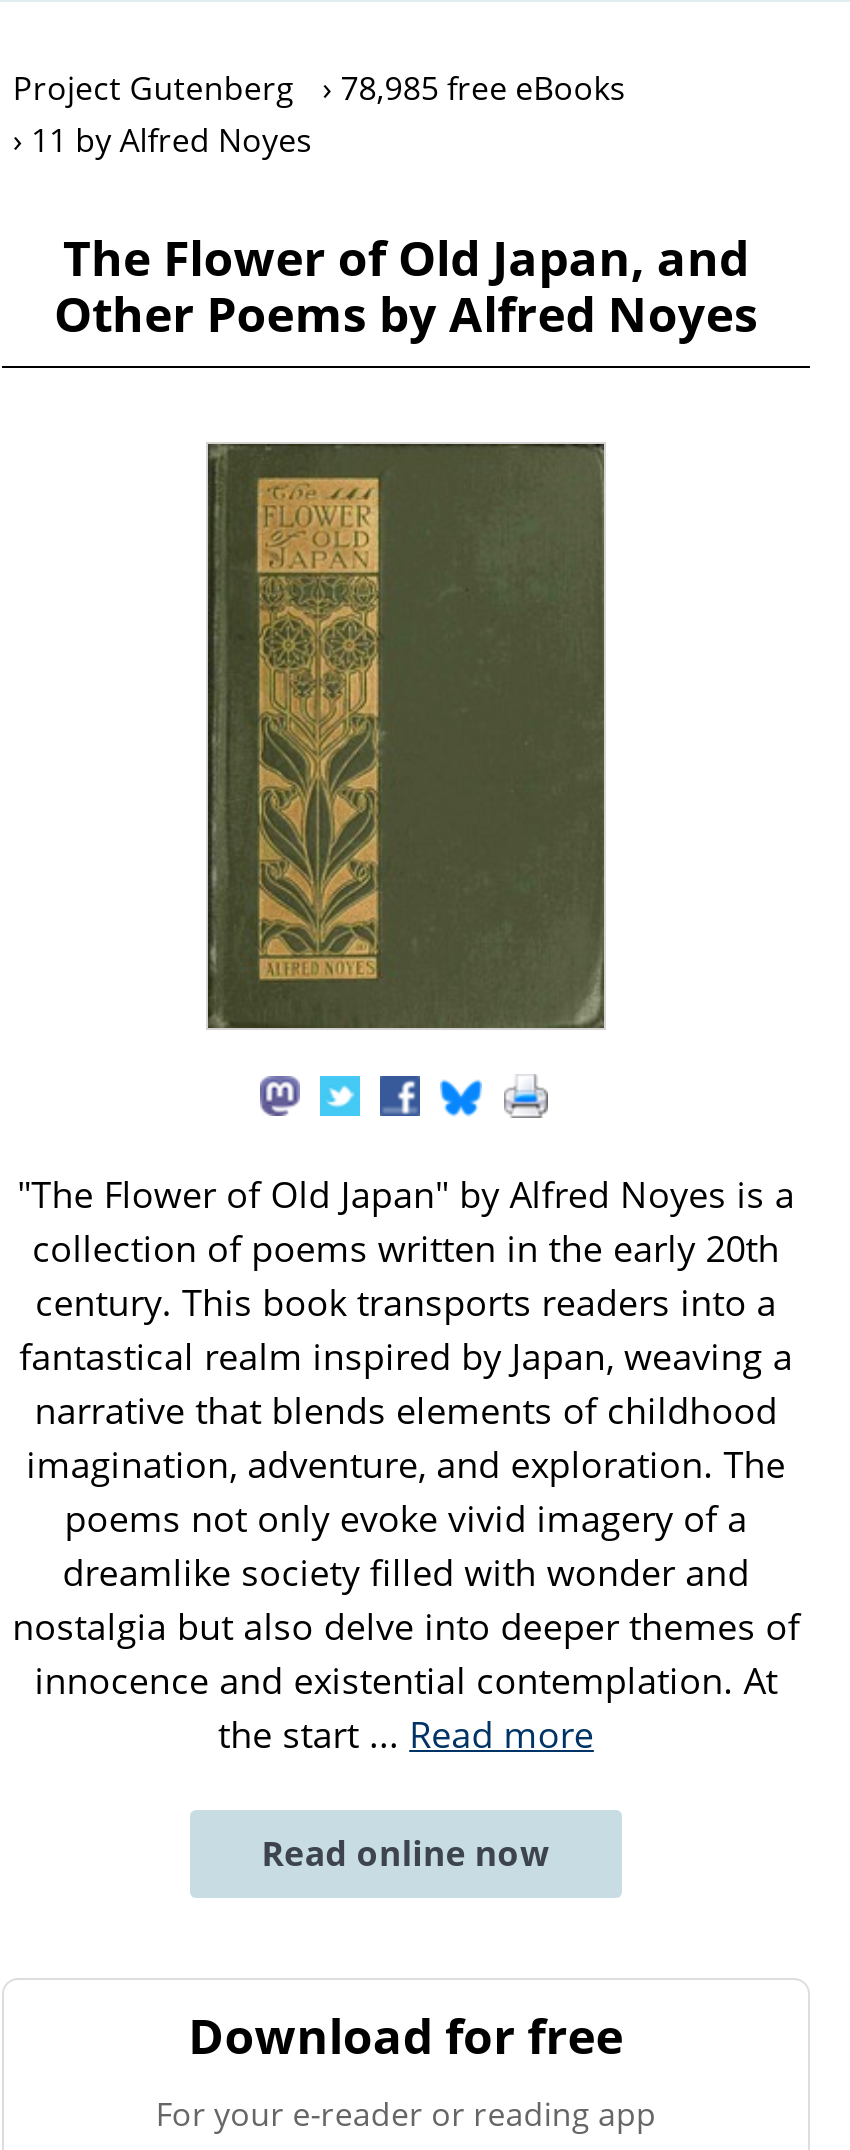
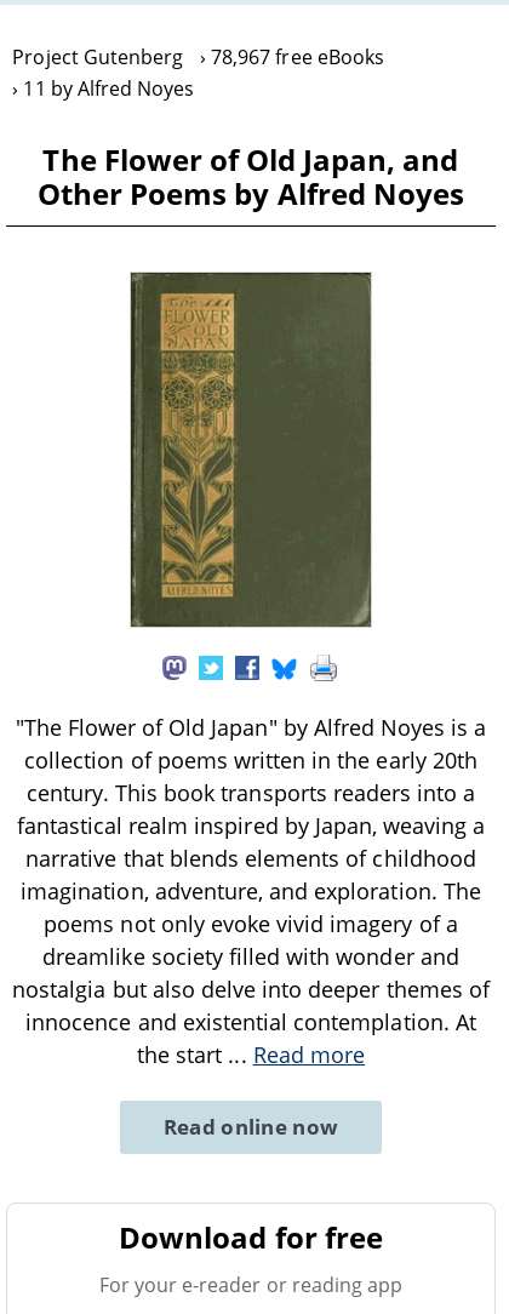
[13,66,626,110] Project Gutenberg 78,985 free eBooks -> [13,44,384,70] Project Gutenberg 78,967 free eBooks

